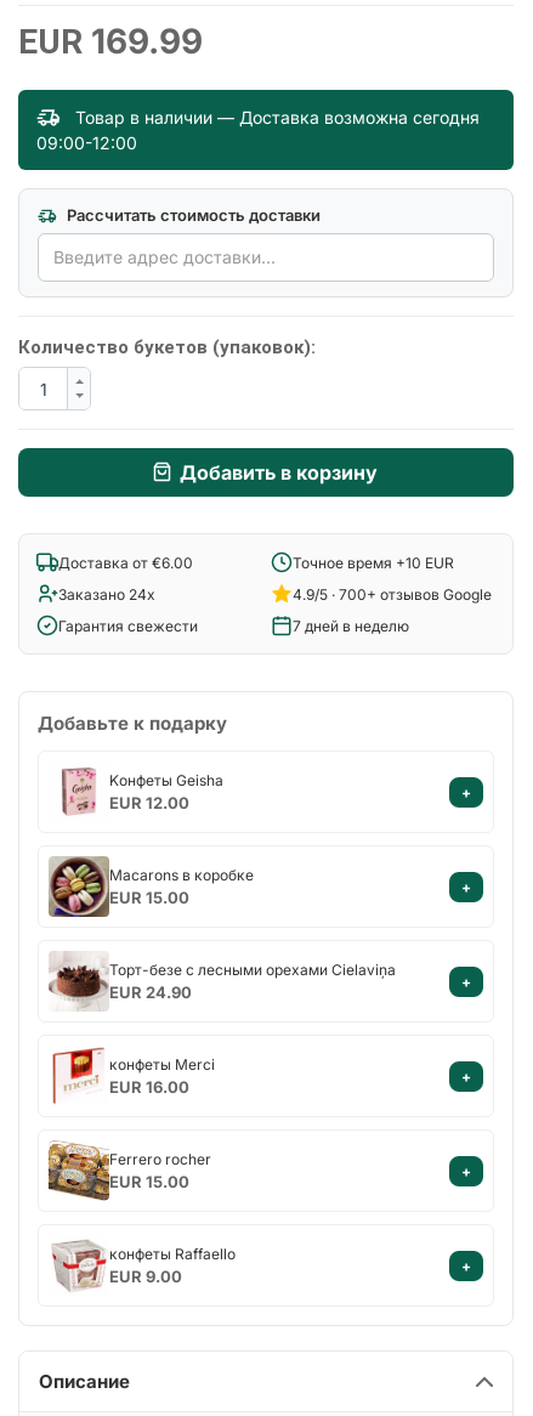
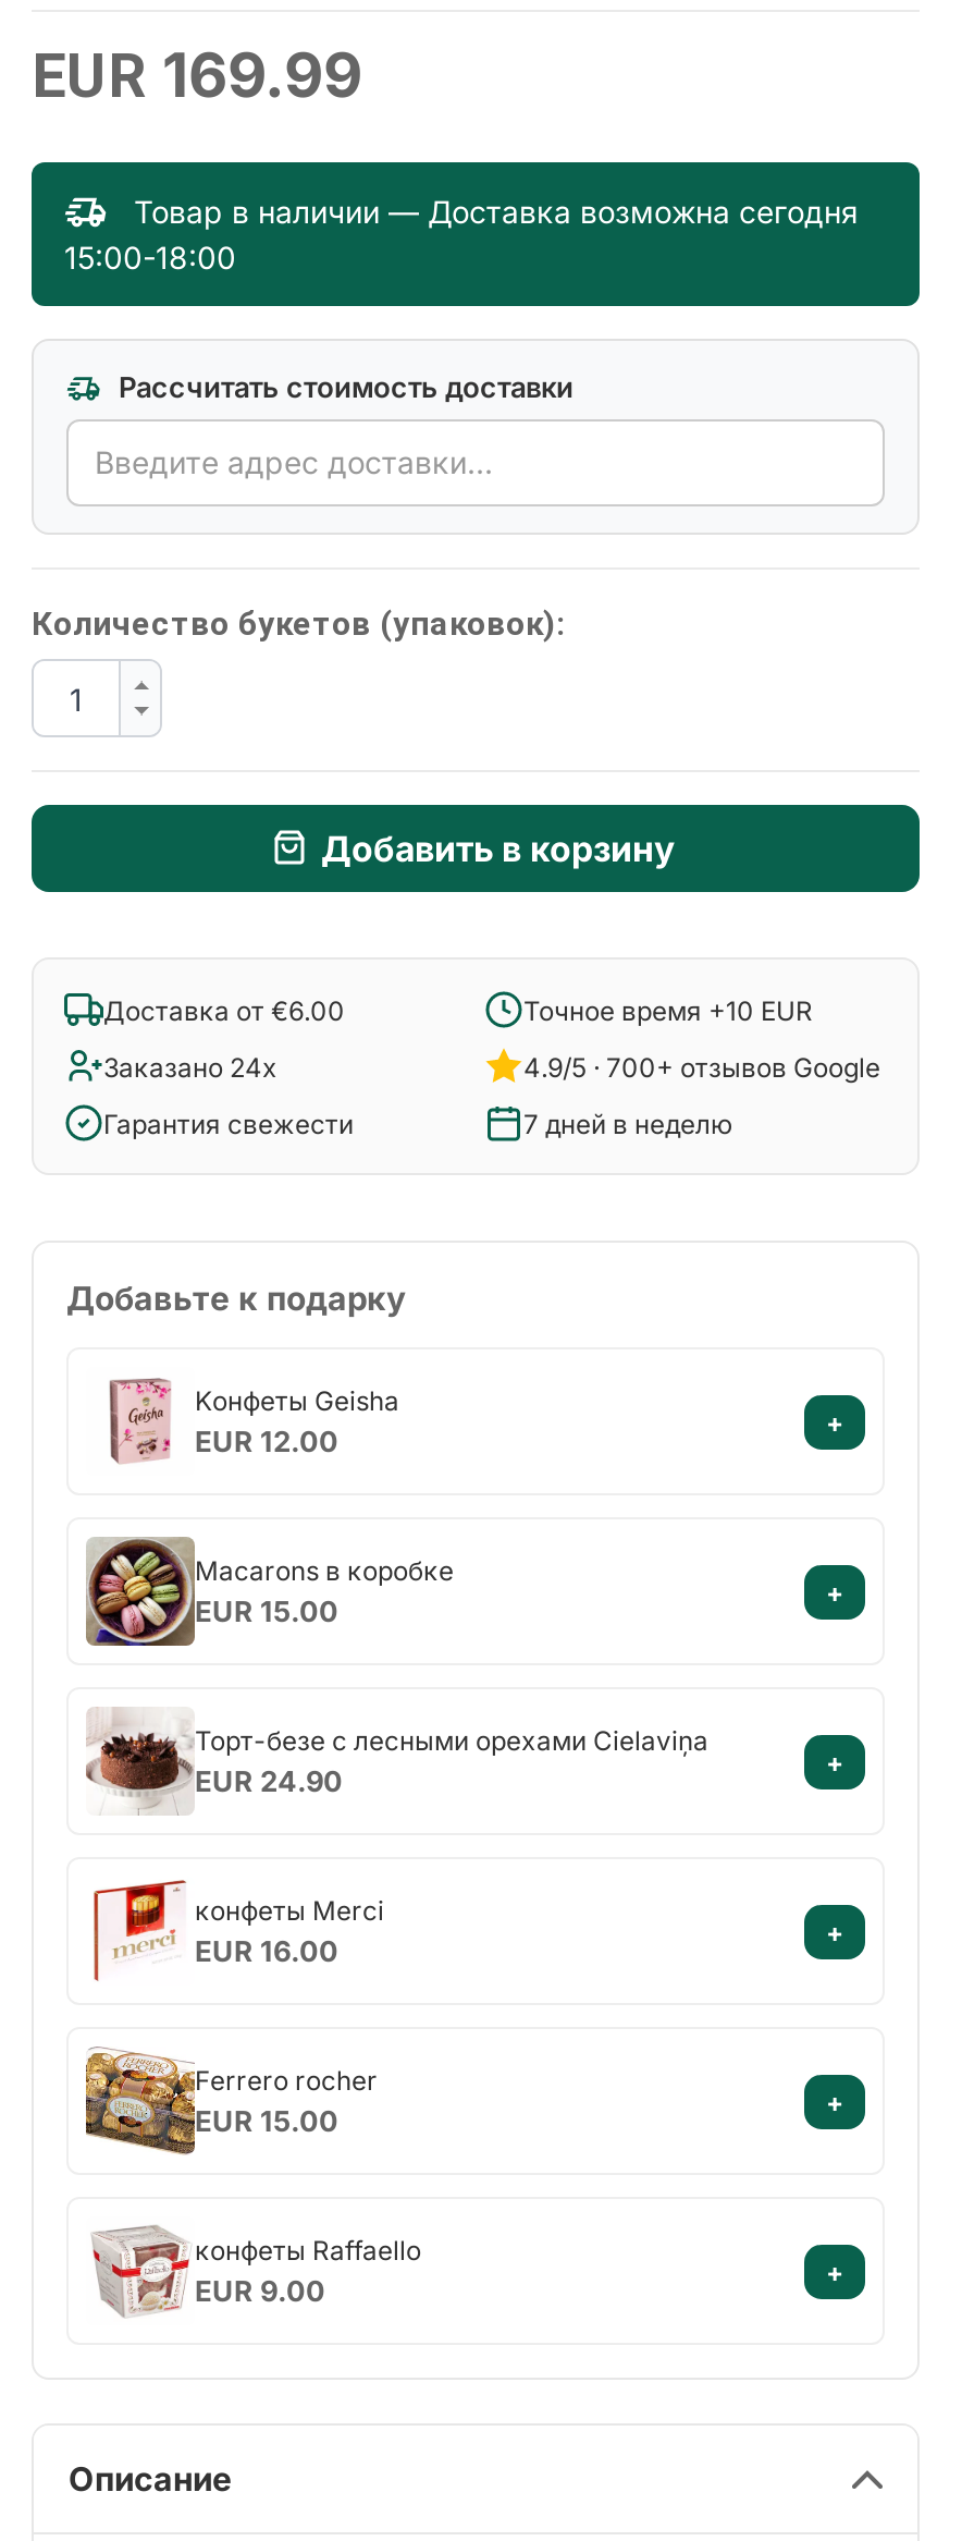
[36,132,137,153] 09:00-12:00 -> [64,238,236,275] 15:00-18:00

